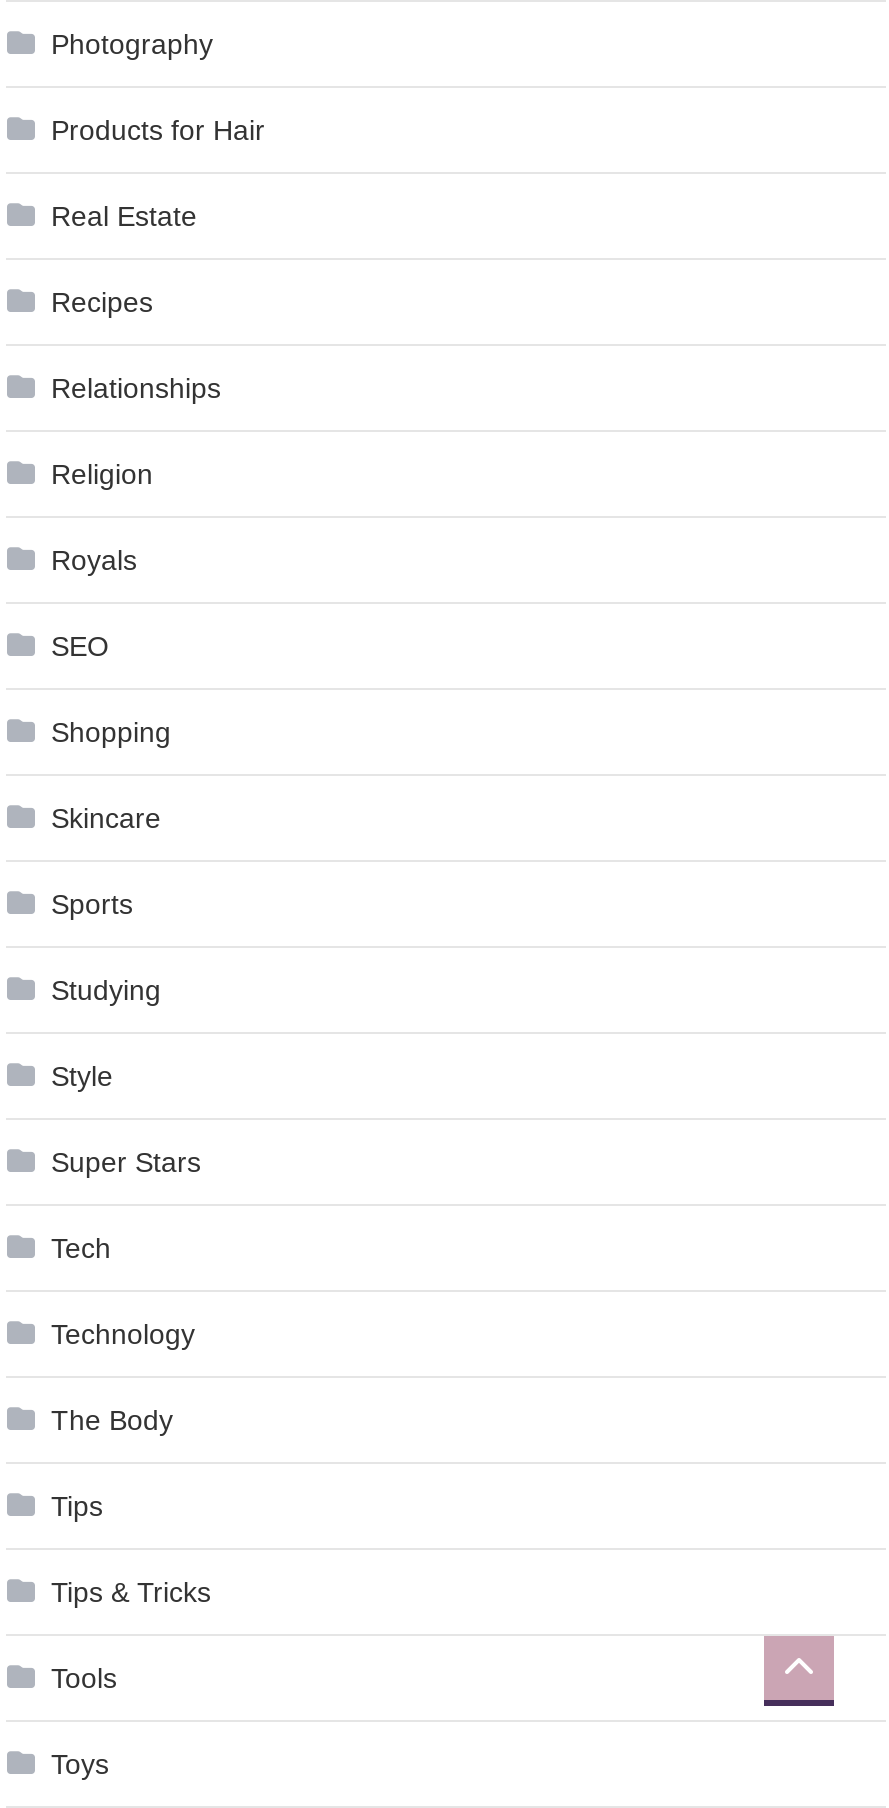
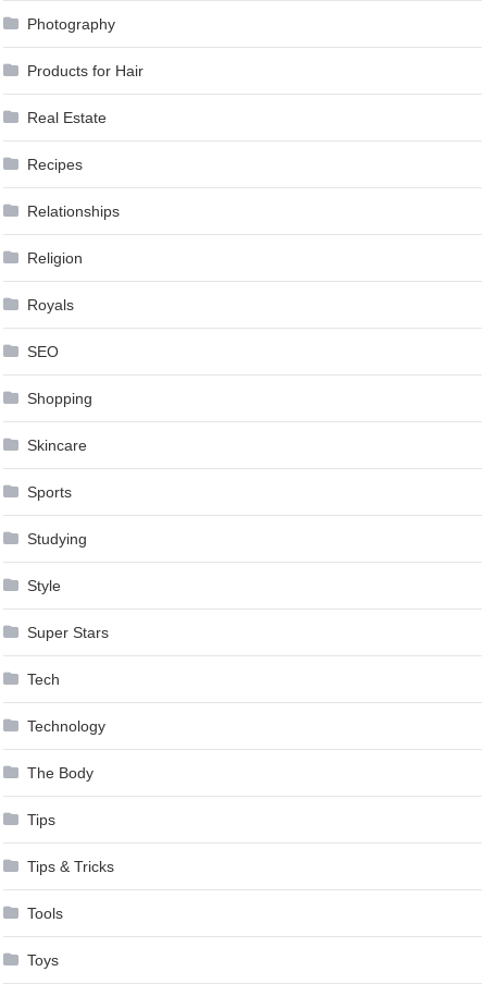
[760,1634,838,1710] [image] -> none

